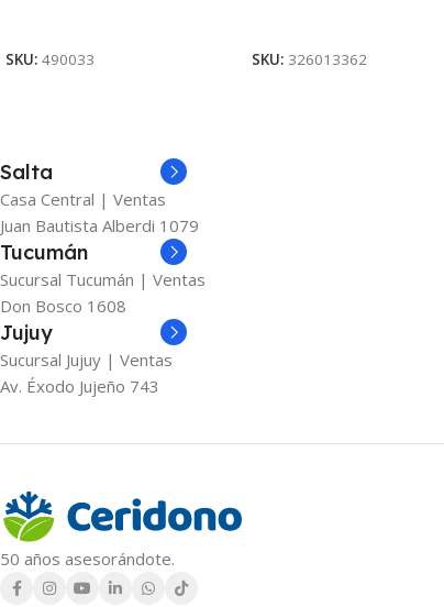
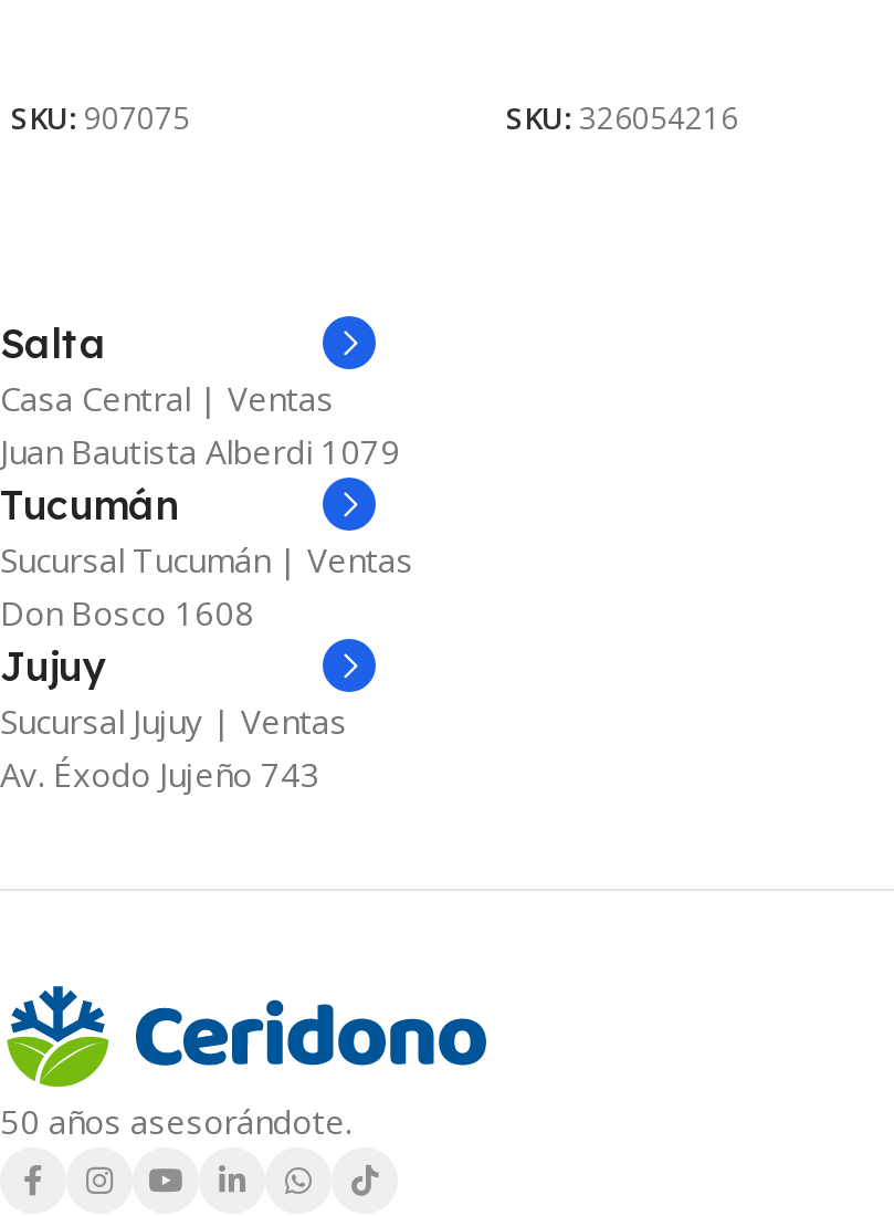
[5,50,95,70] SKU: 490033 -> [11,99,190,139] SKU: 907075
[252,50,367,70] SKU: 326013362 -> [506,99,738,139] SKU: 326054216

